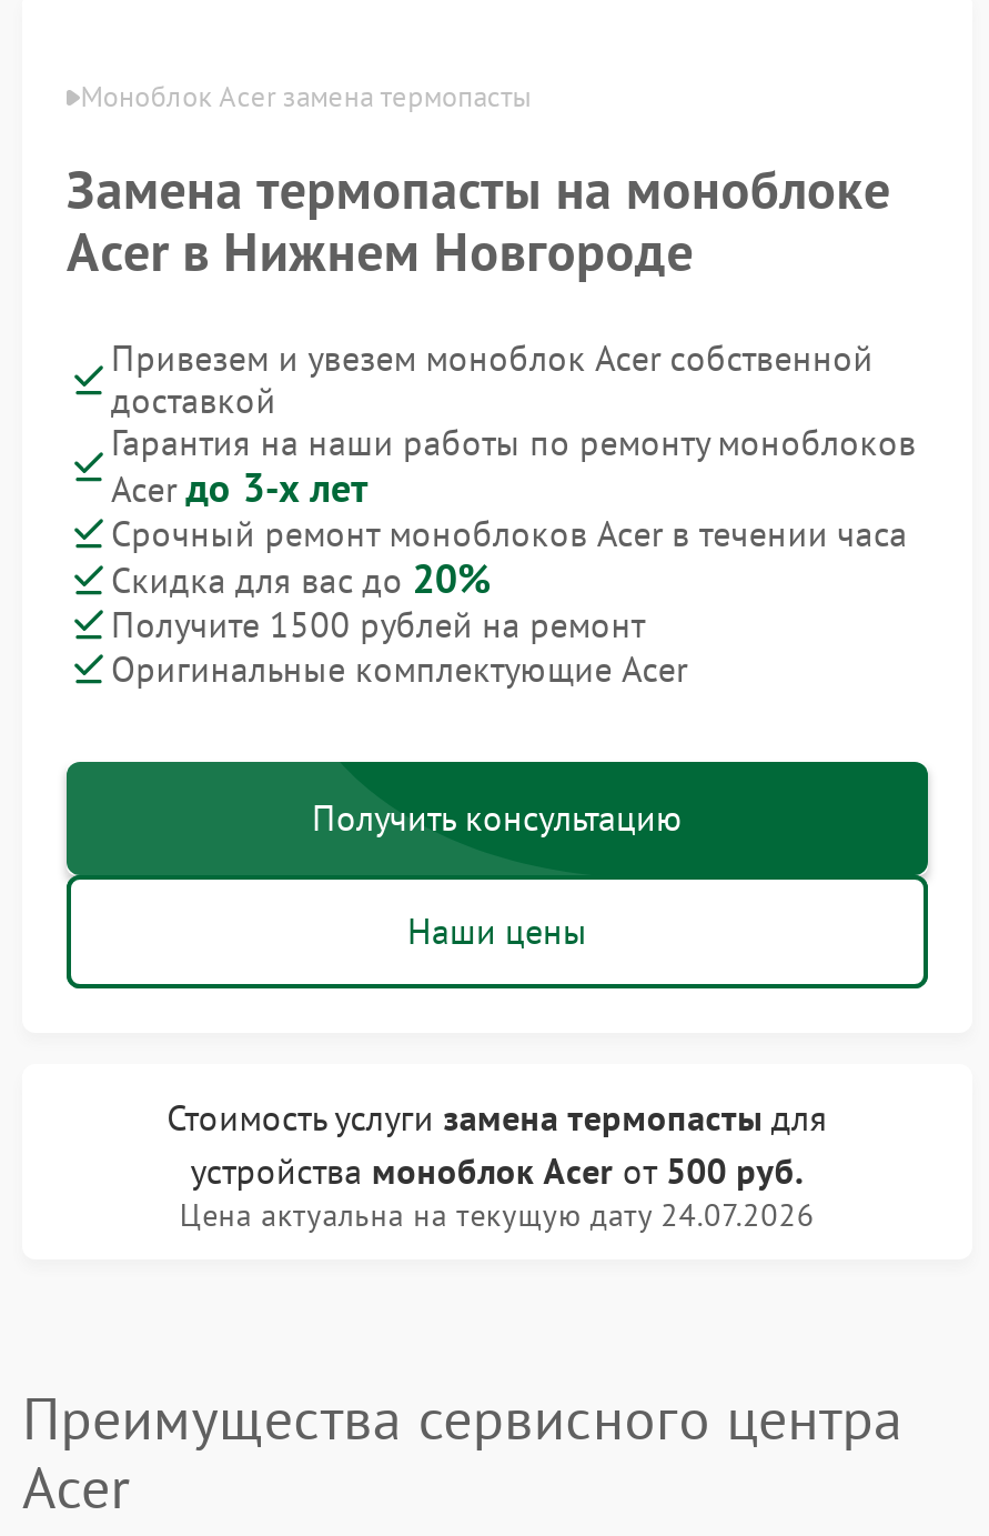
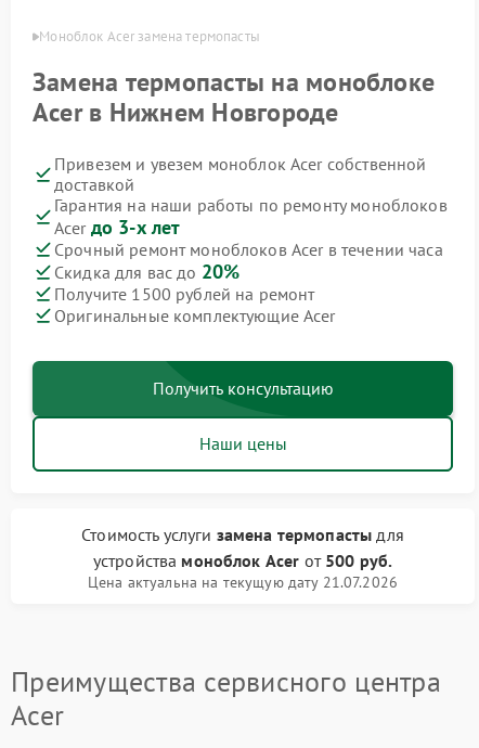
[180,1195,815,1235] Цена актуальна на текущую дату 24.07.2026 -> [88,572,398,592] Цена актуальна на текущую дату 21.07.2026

